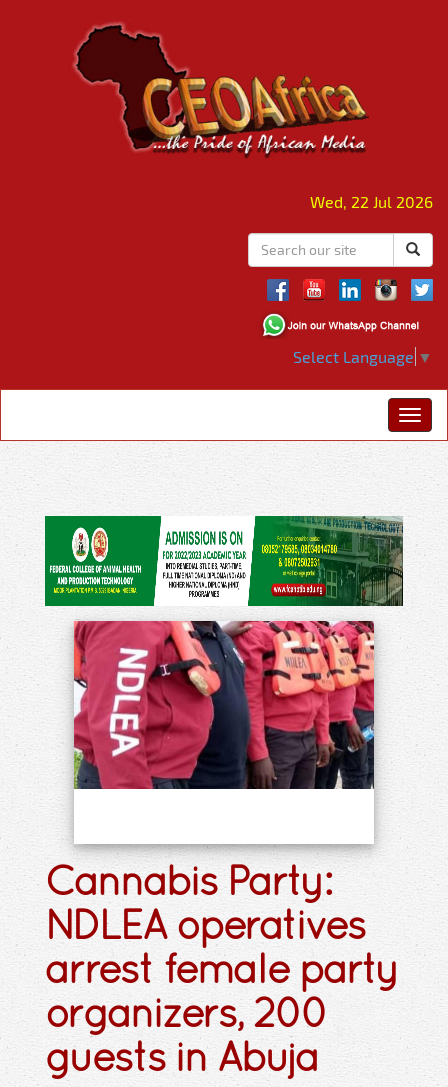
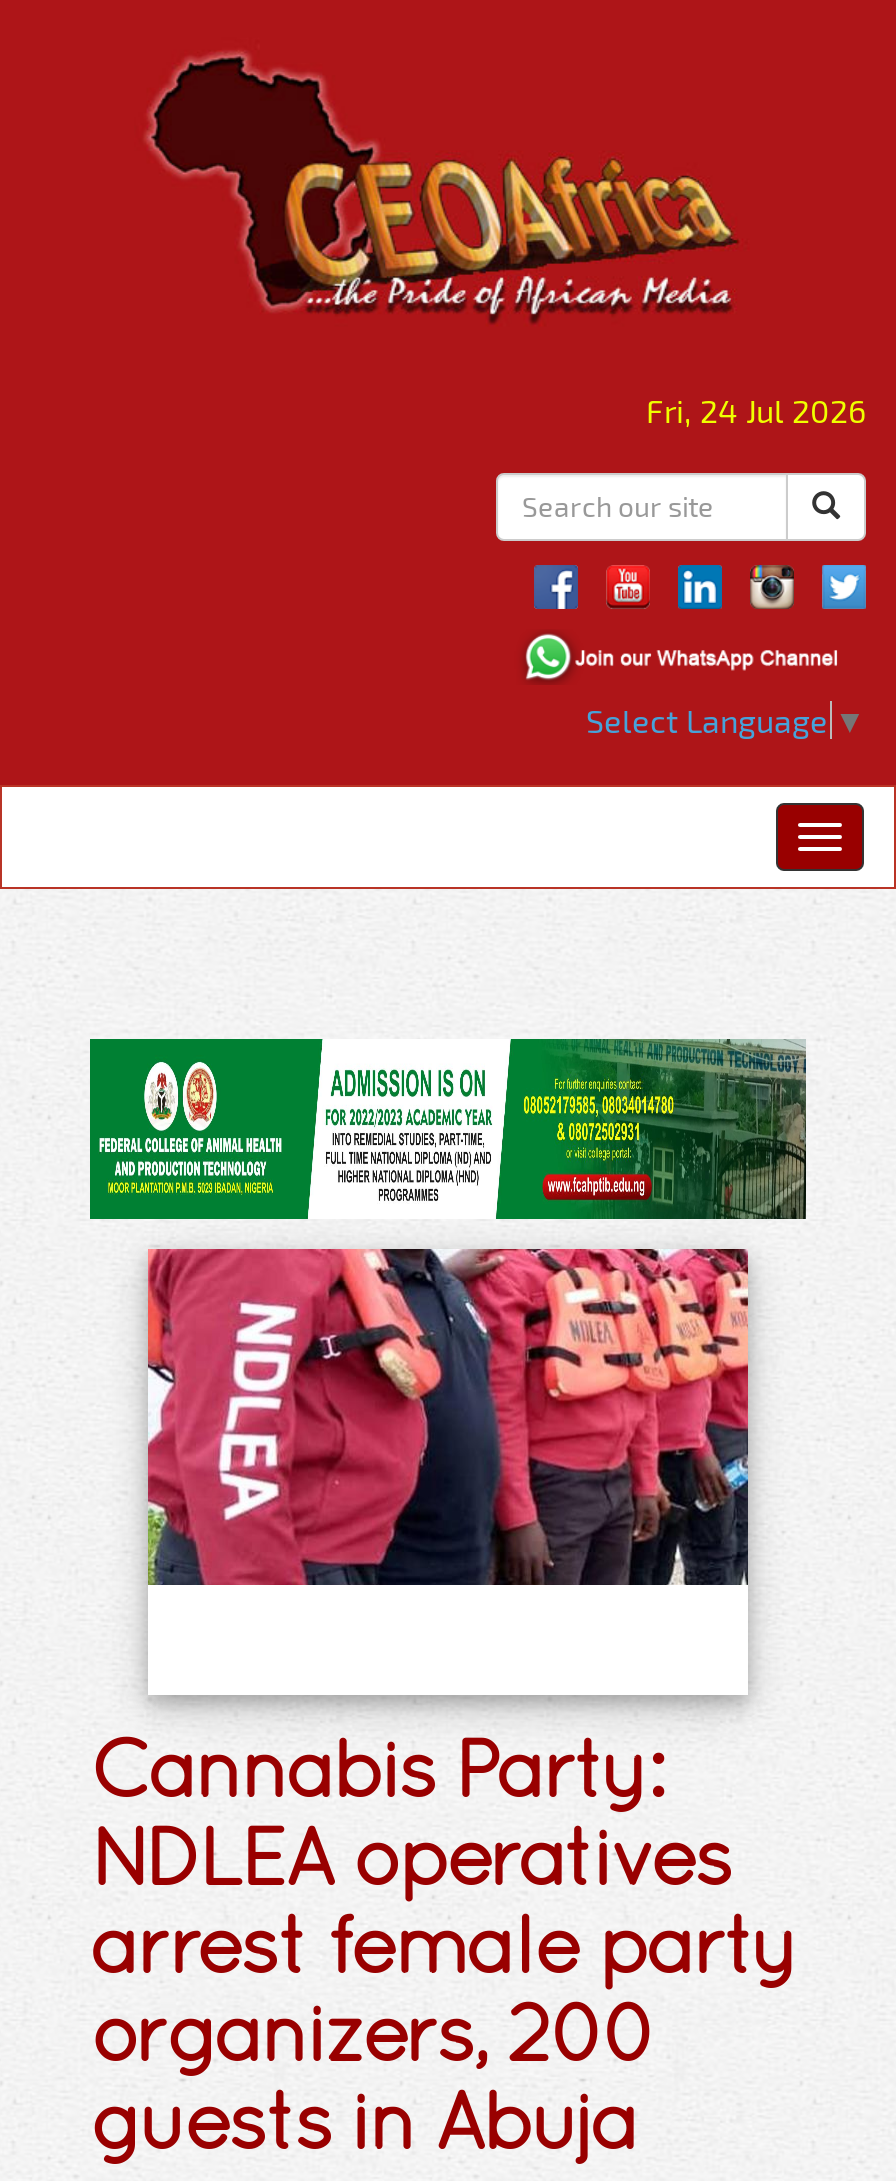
[310,192,433,211] Wed, 22 Jul 2026 -> [646,391,866,429] Fri, 24 Jul 2026

